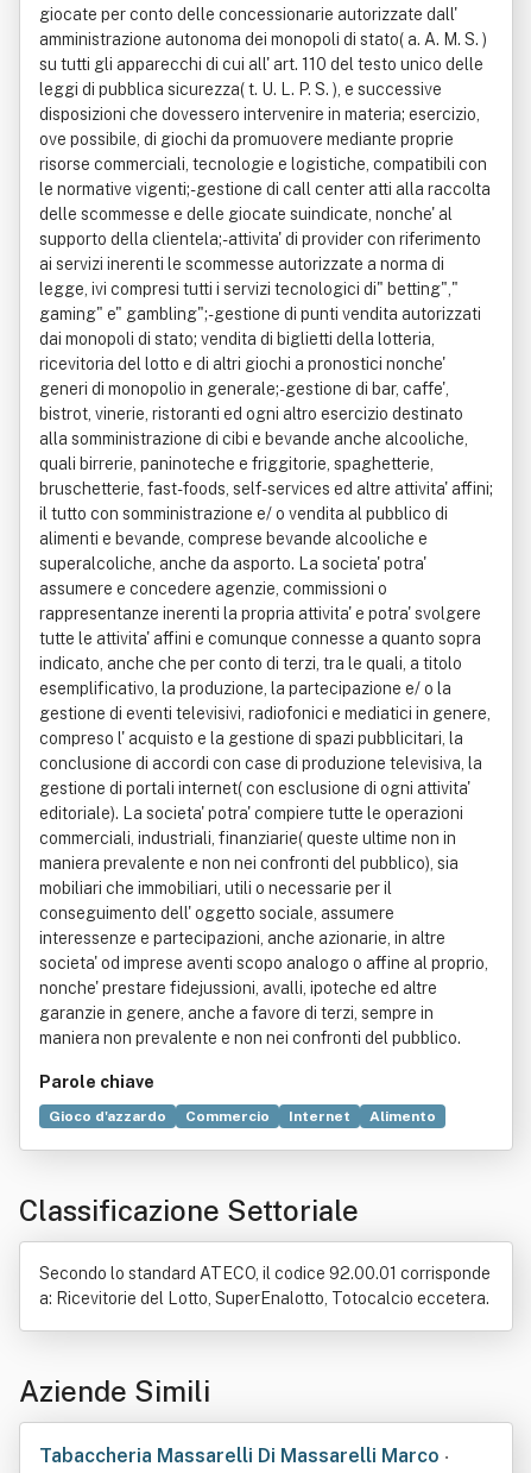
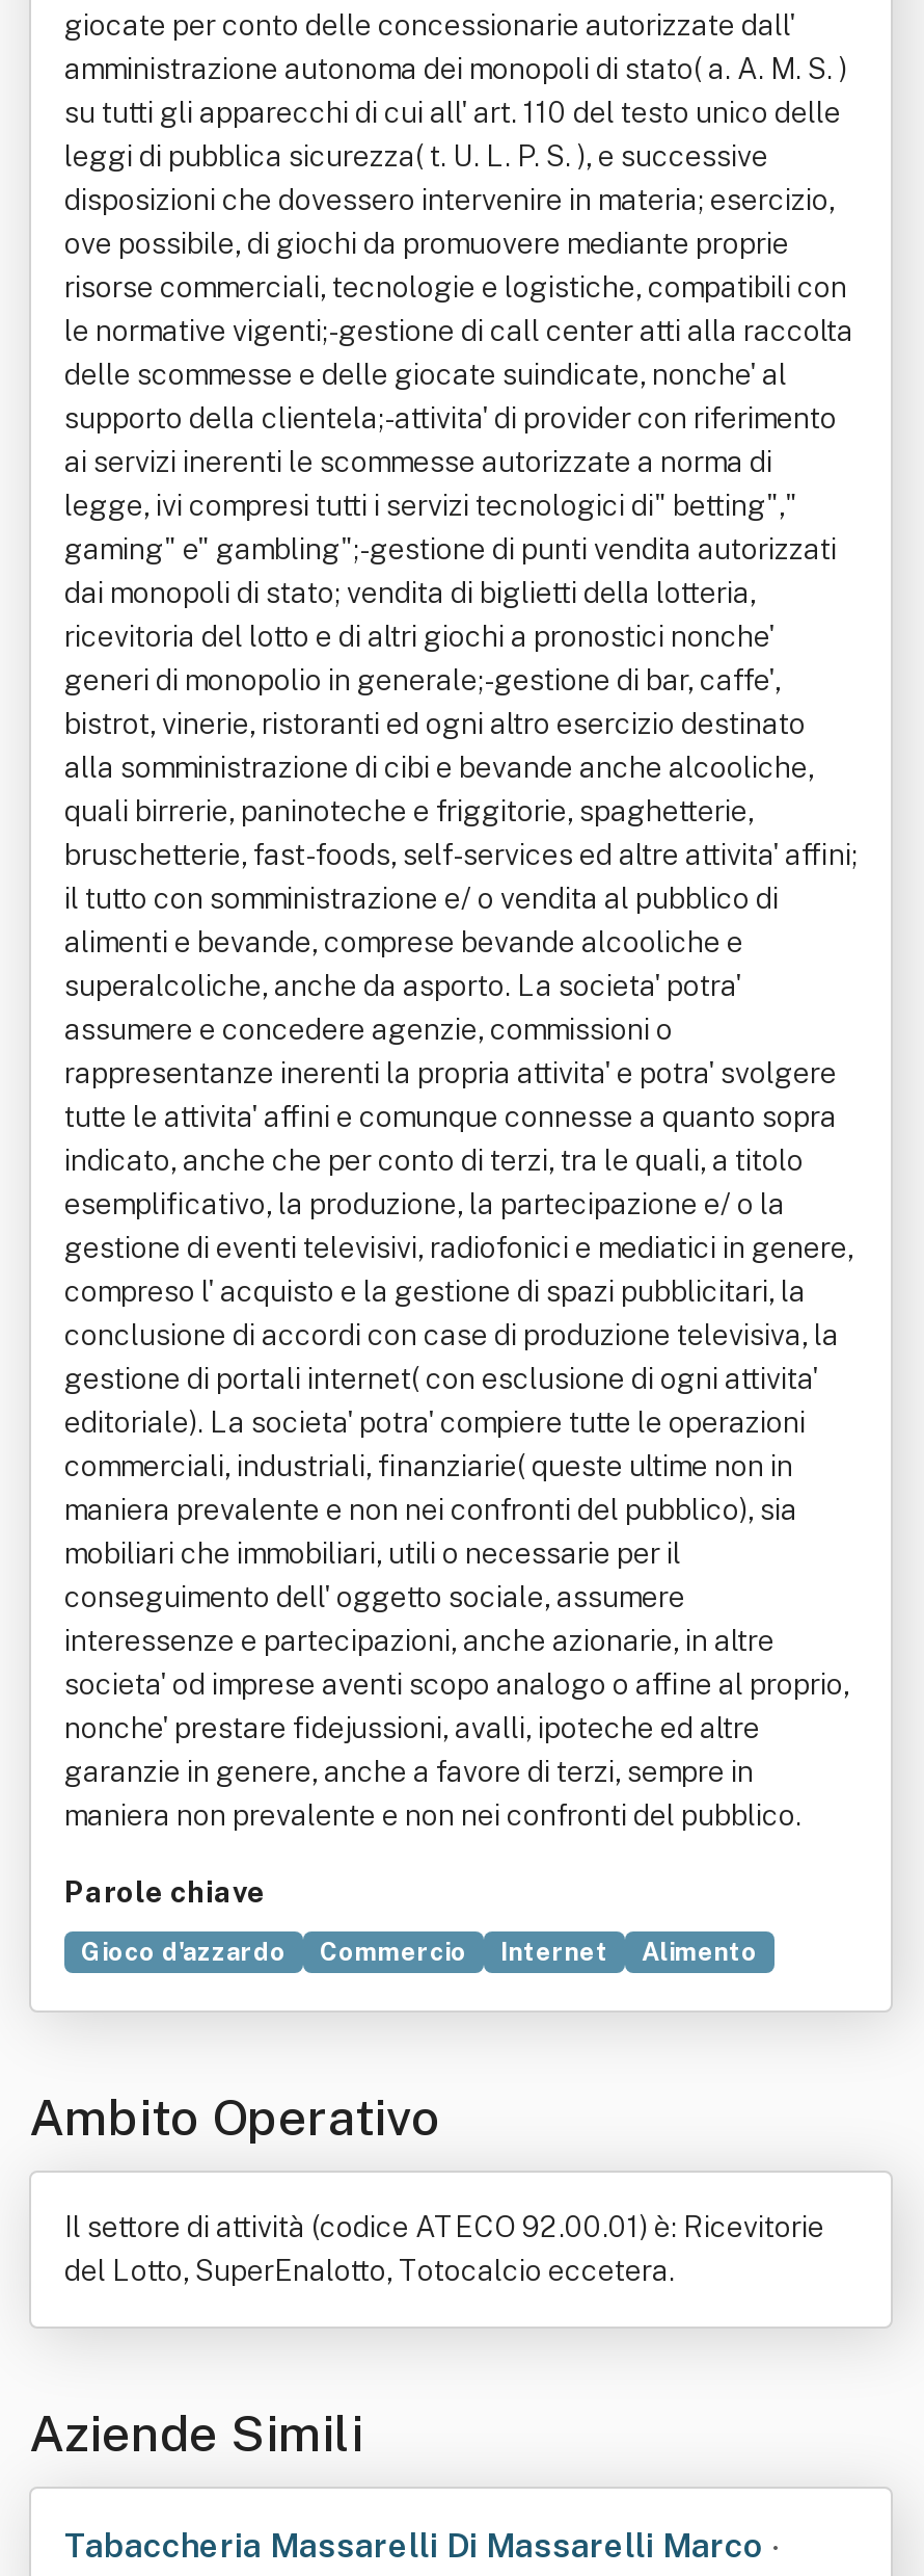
[19,1194,359,1227] Classificazione Settoriale -> [29,2087,440,2146] Ambito Operativo
[39,1264,491,1308] Secondo lo standard ATECO, il codice 92.00.01 corrisponde | a: Ricevitorie del Lotto, SuperEnalotto, Totocalcio eccetera. -> [64,2210,824,2287] Il settore di attività (codice ATECO 92.00.01) è: Ricevitorie | del Lotto, SuperEnalotto, Totocalcio eccetera.

